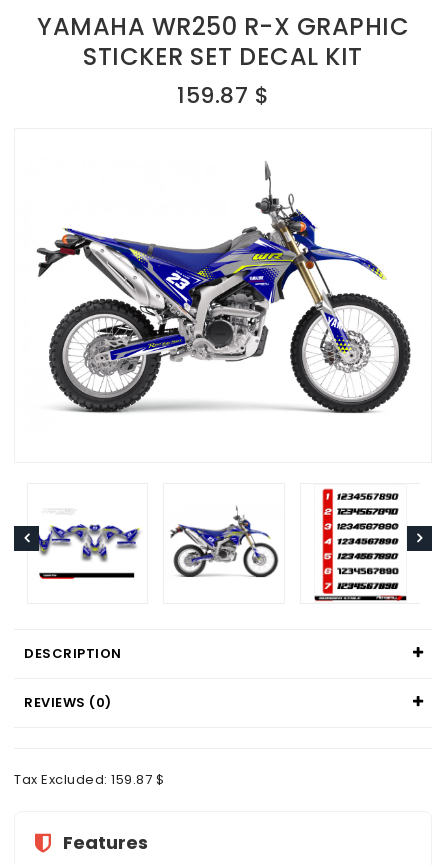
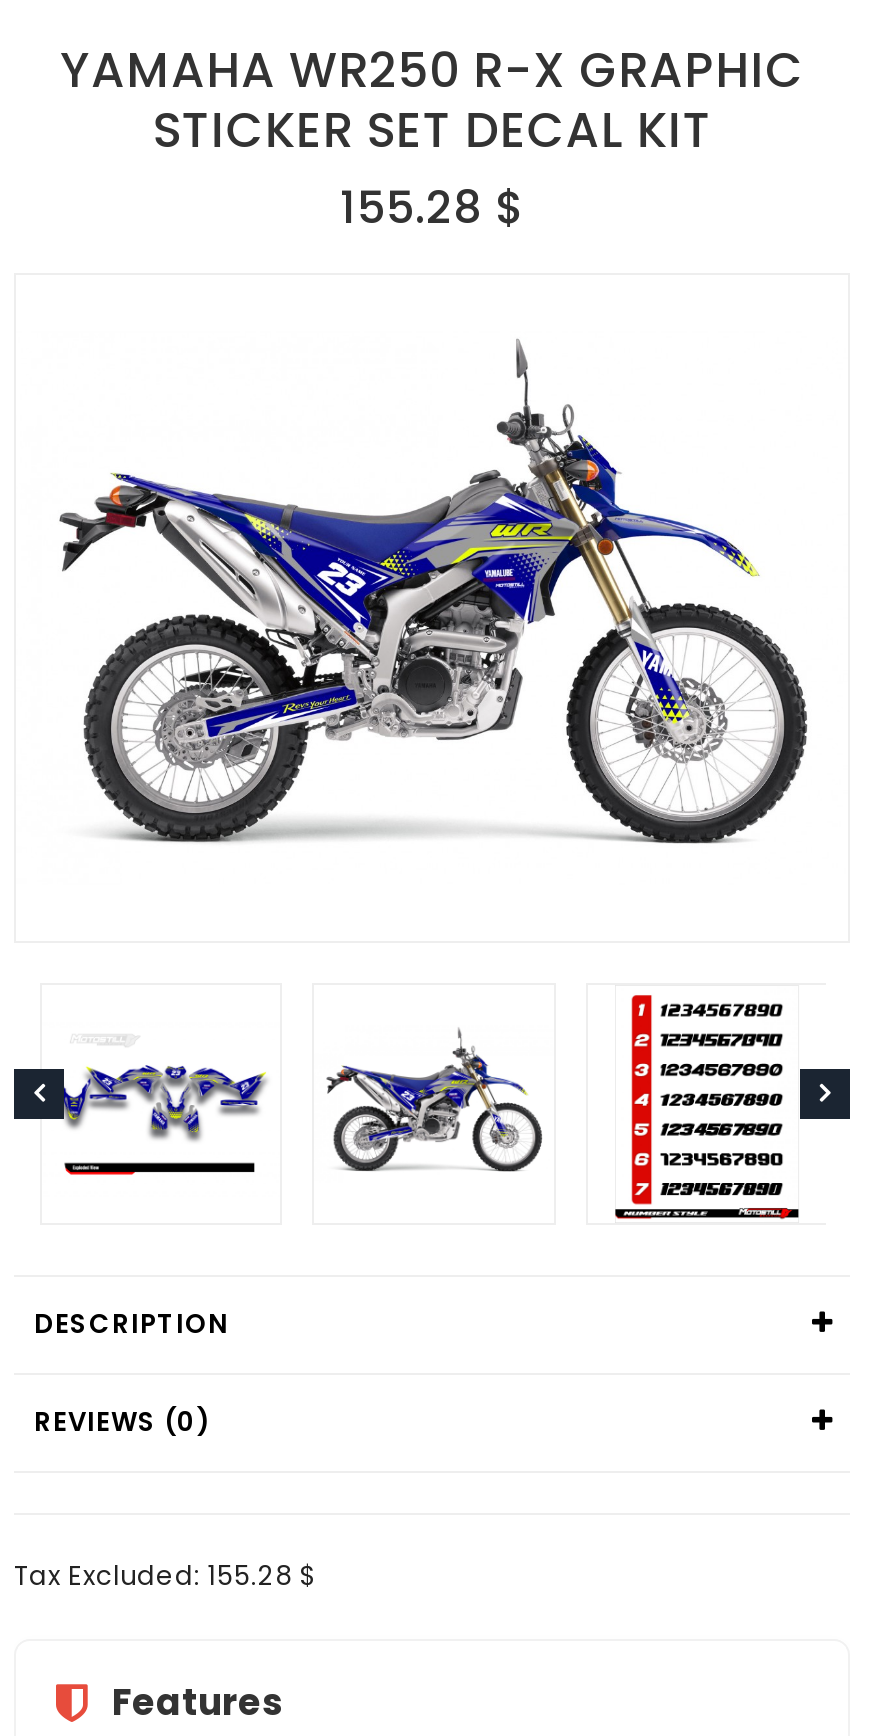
[177,80,269,111] 159.87 $ -> [340,177,524,239] 155.28 $
[14,770,164,789] Tax Excluded: 159.87 $ -> [14,1557,316,1595] Tax Excluded: 155.28 $

